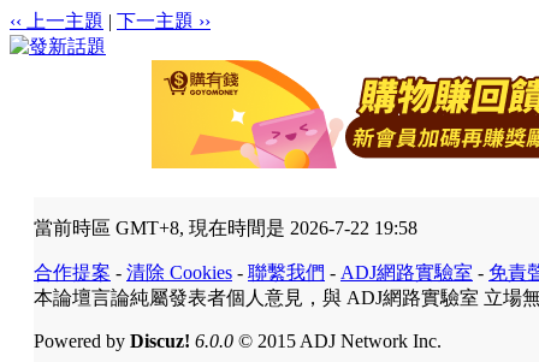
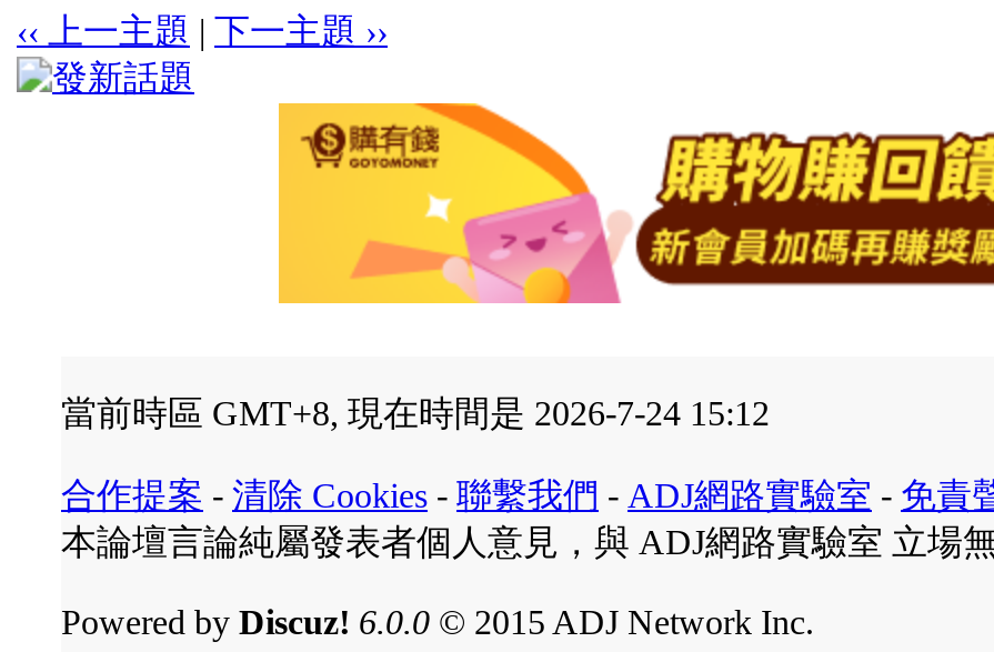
[34,218,417,238] 當前時區 GMT+8, 現在時間是 2026-7-22 19:58 -> [61,394,770,432] 當前時區 GMT+8, 現在時間是 2026-7-24 15:12

